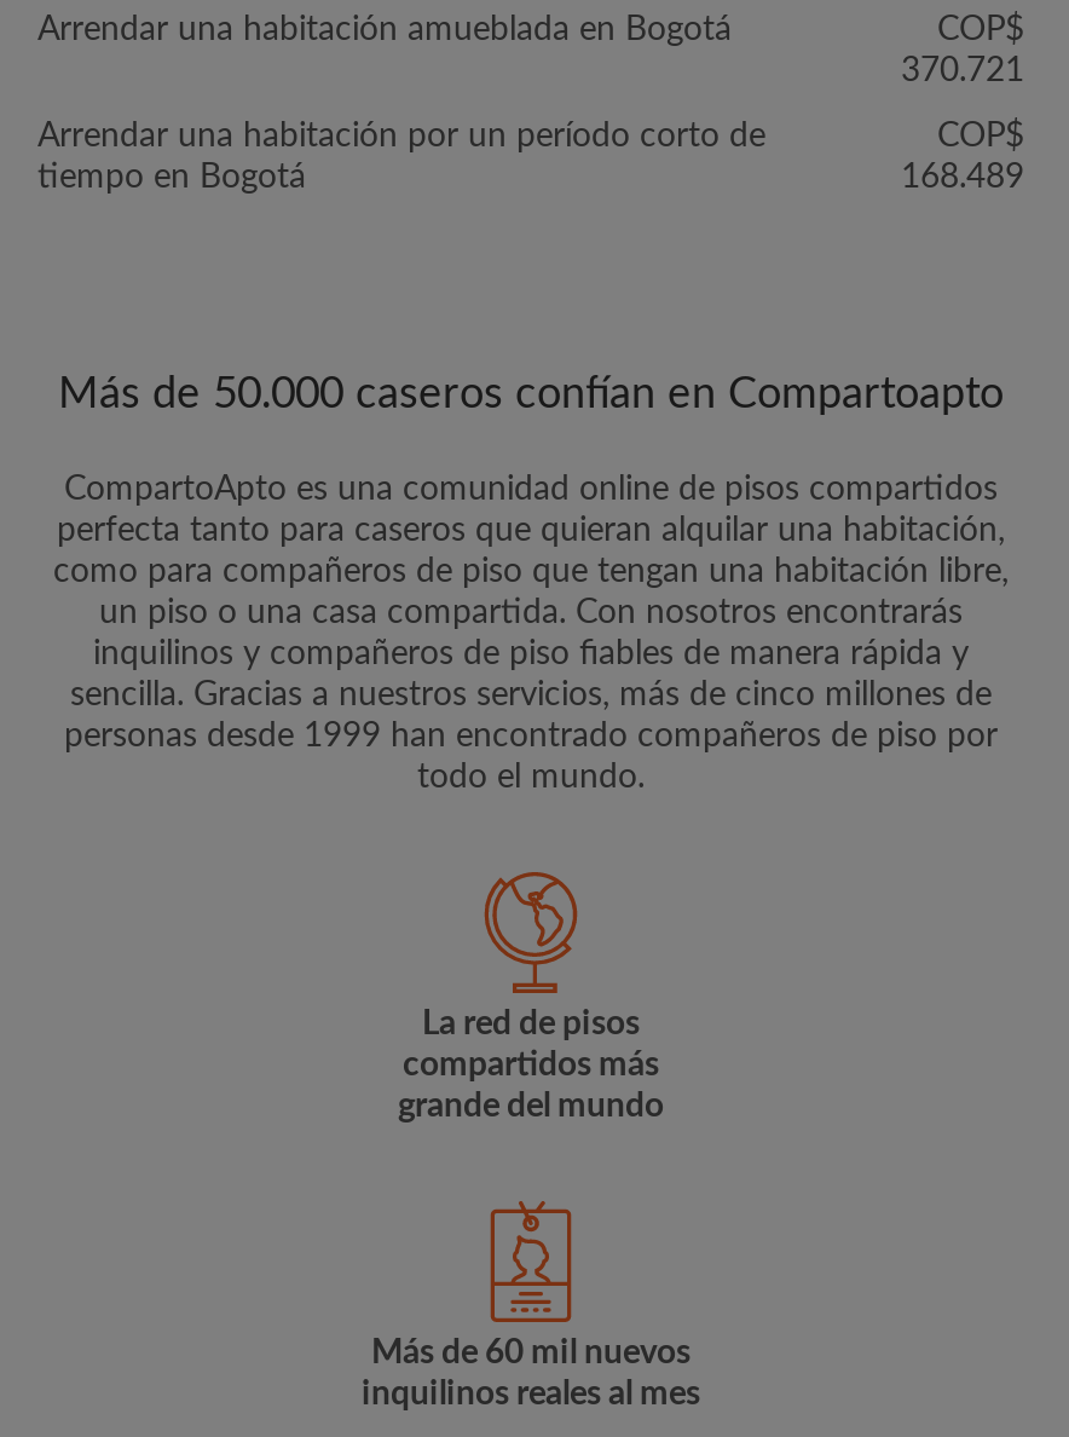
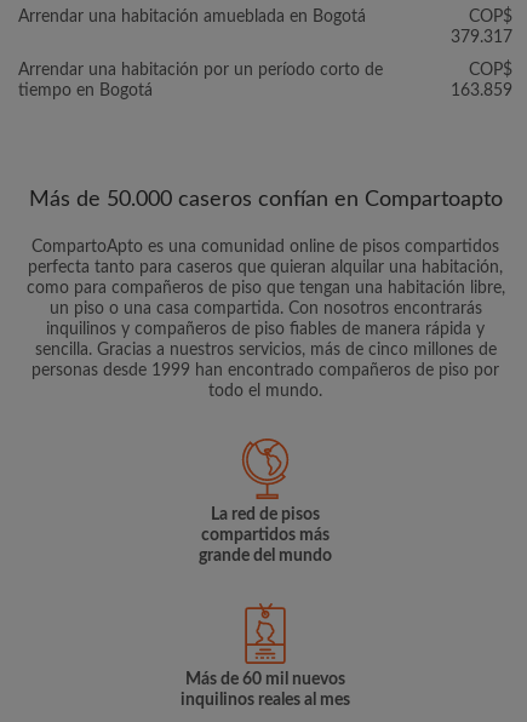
[901,54,1024,88] 370.721 -> [451,29,512,46] 379.317
[901,161,1024,195] 168.489 -> [451,82,512,99] 163.859

